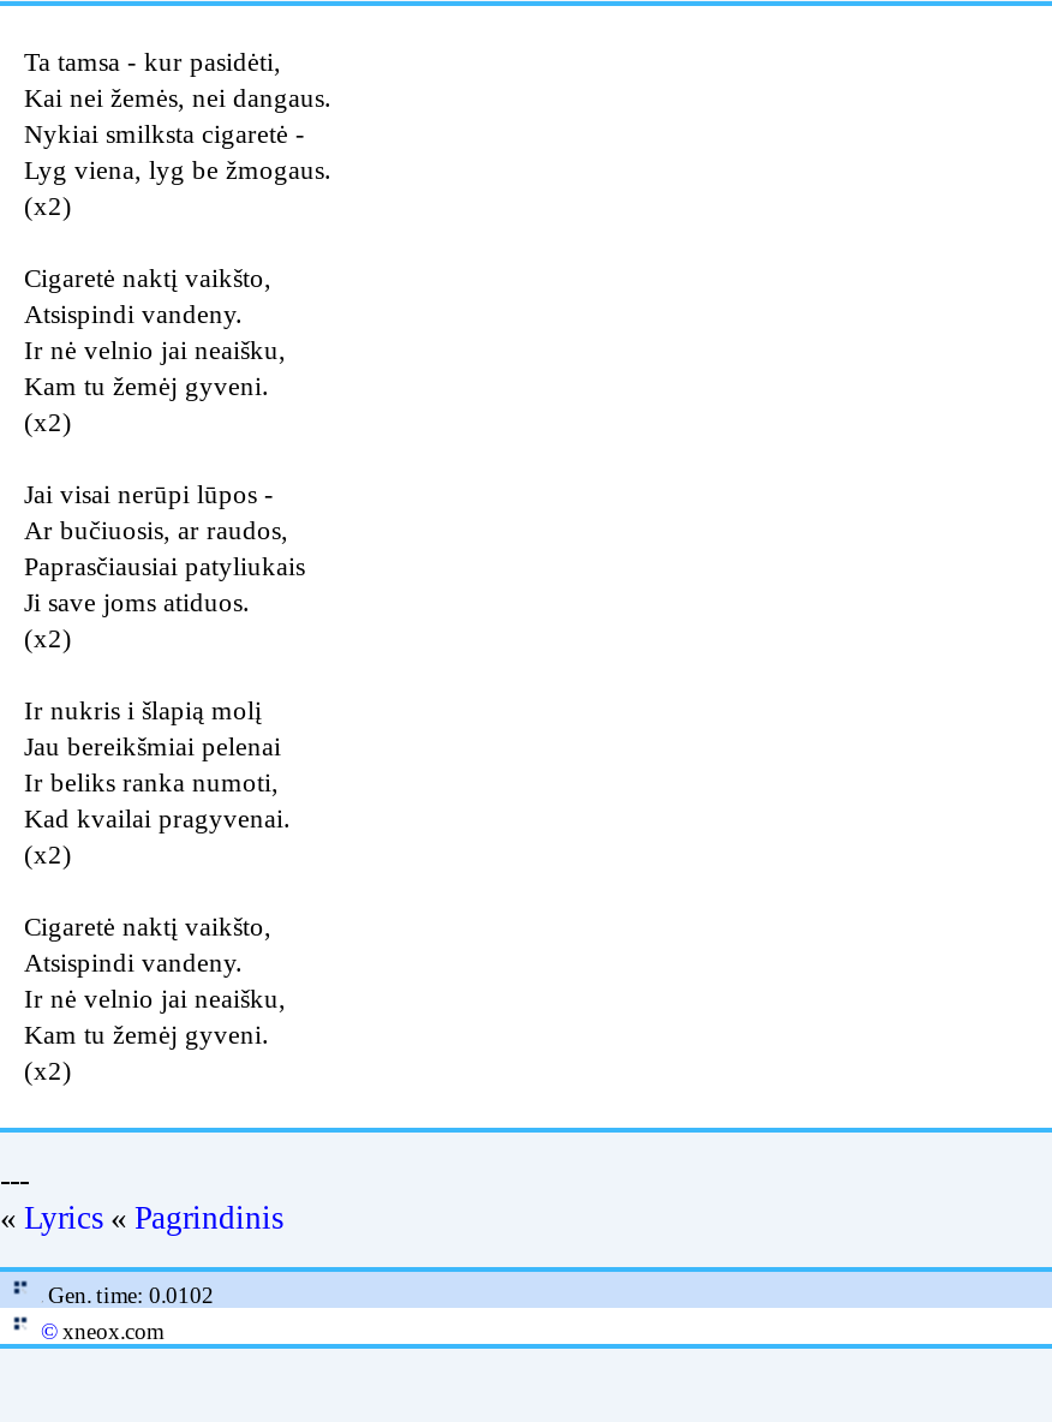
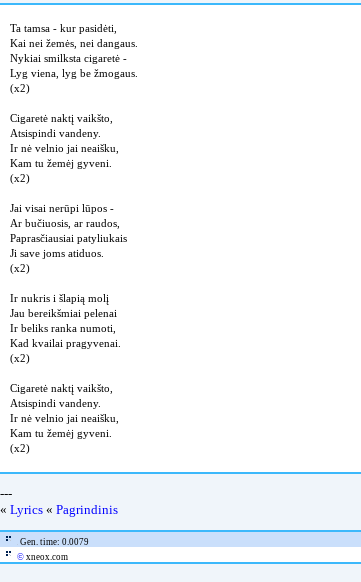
[43,1284,214,1308] Gen. time: 0.0102 -> [18,537,89,547] Gen. time: 0.0079

